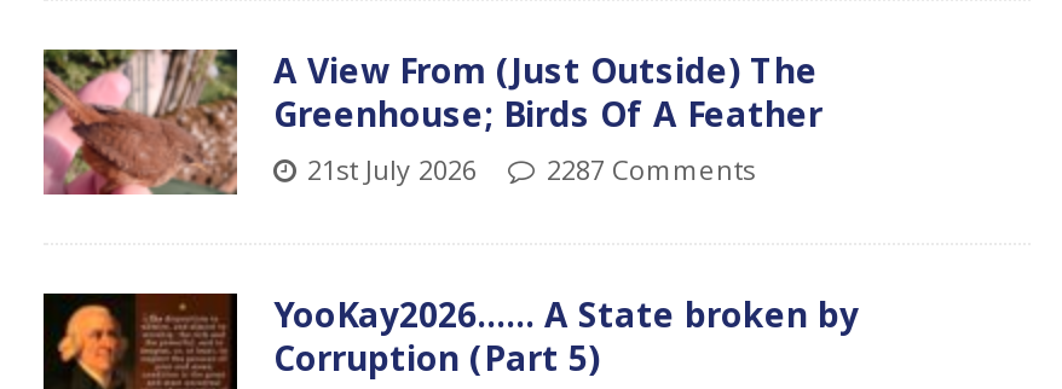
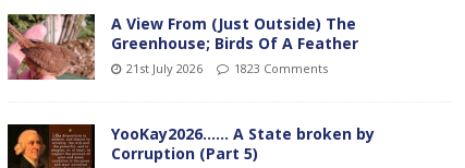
[307,150,755,186] 21st July 2026 2287 Comments -> [126,60,328,76] 21st July 2026 1823 Comments

